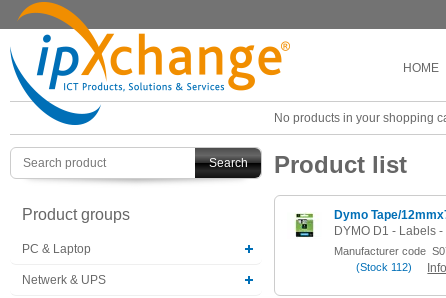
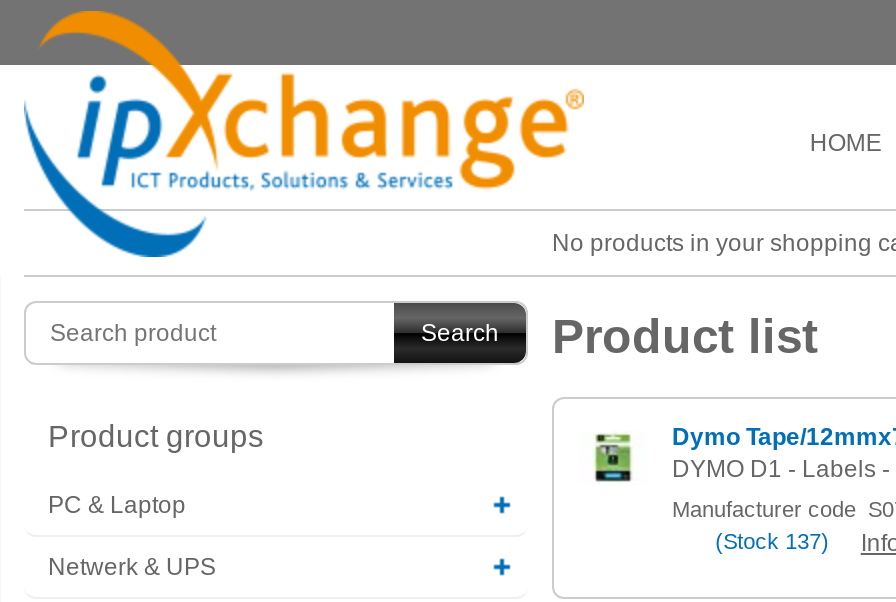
[356,261,412,273] (Stock 112) -> [715,529,829,553] (Stock 137)

